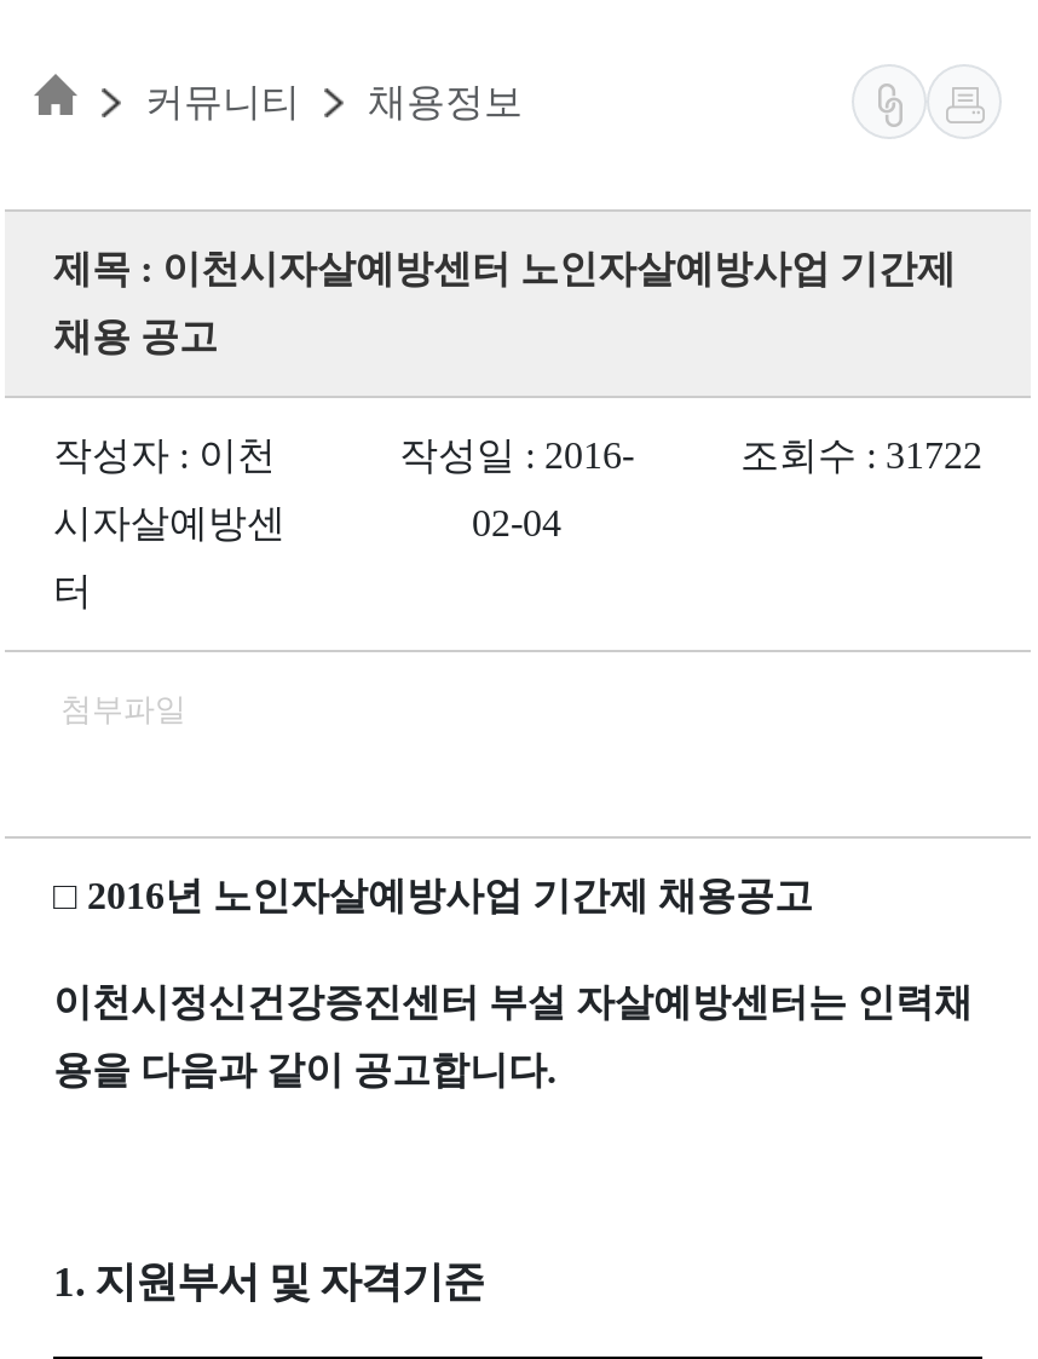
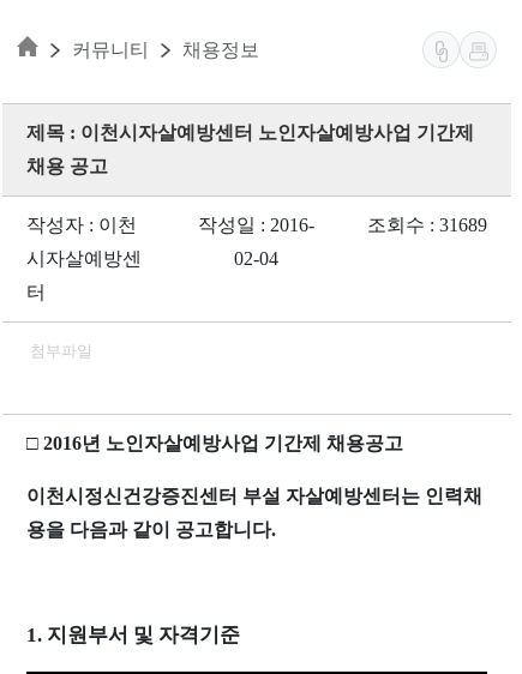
[740,434,982,476] 조회수 : 31722 -> [367,215,487,235] 조회수 : 31689

